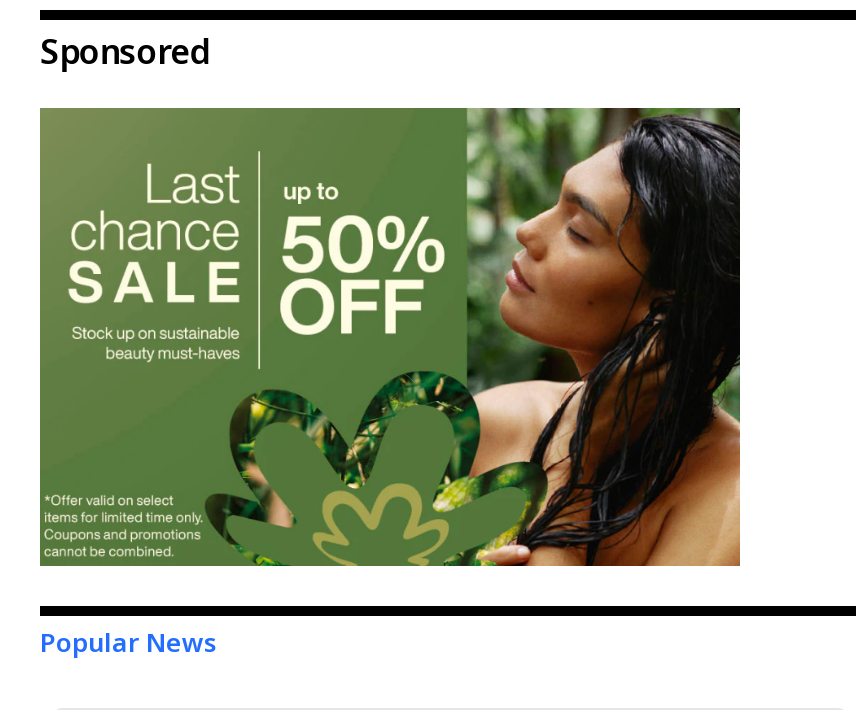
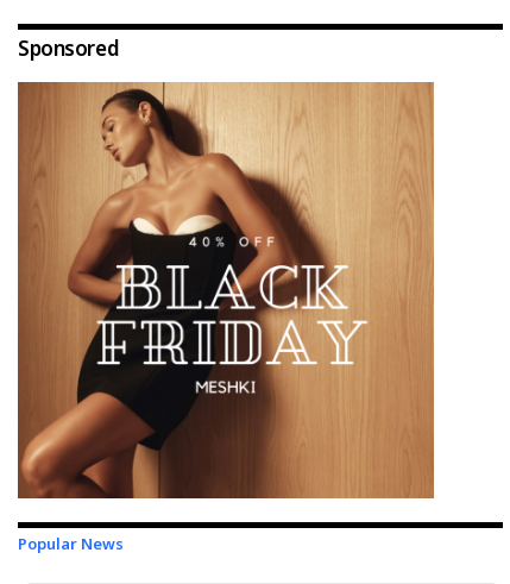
[40,106,742,568] [image] -> [18,81,435,500] [image]

